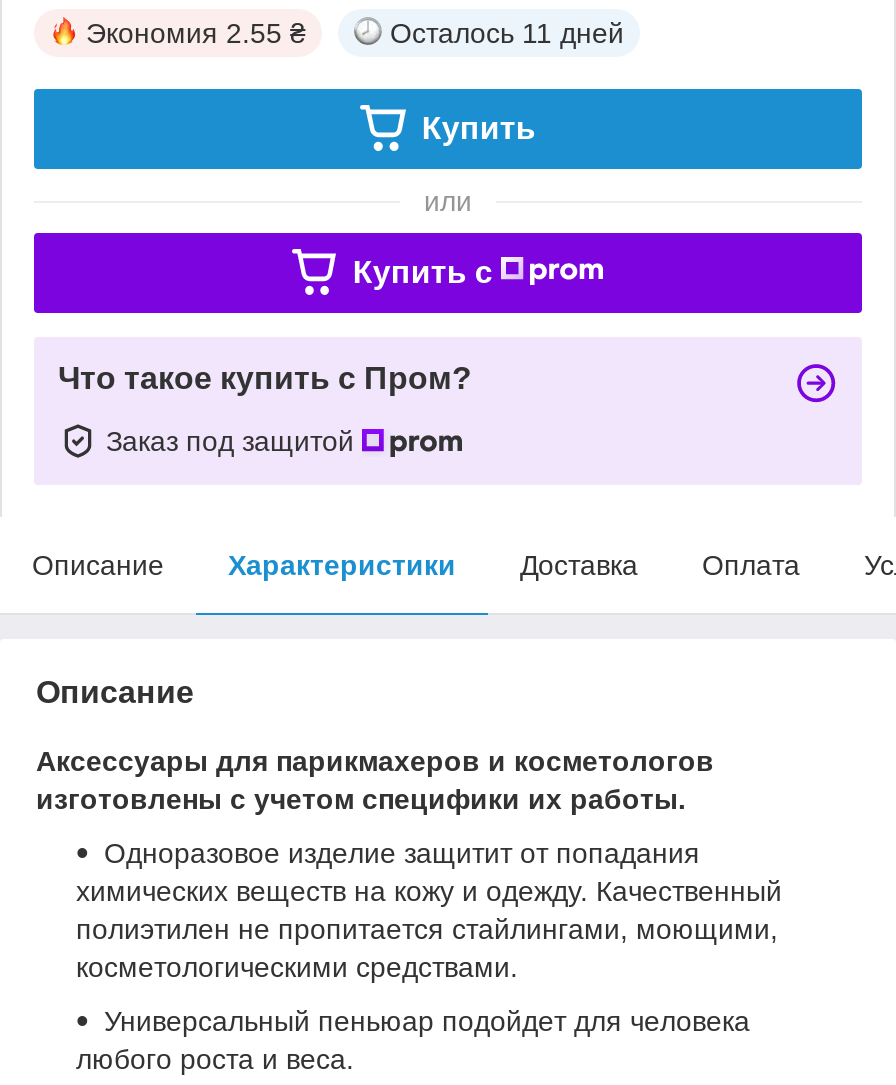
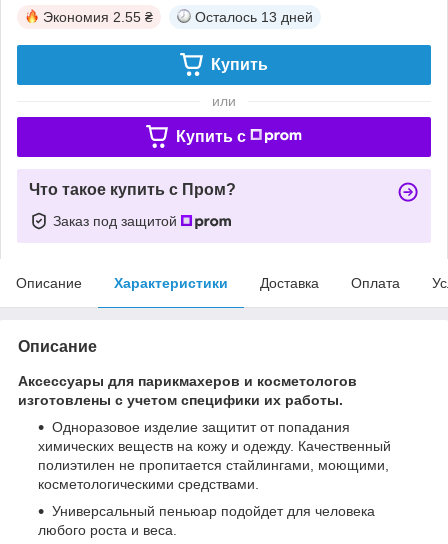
[390,17,624,49] Осталось 11 дней -> [195,9,313,25] Осталось 13 дней

